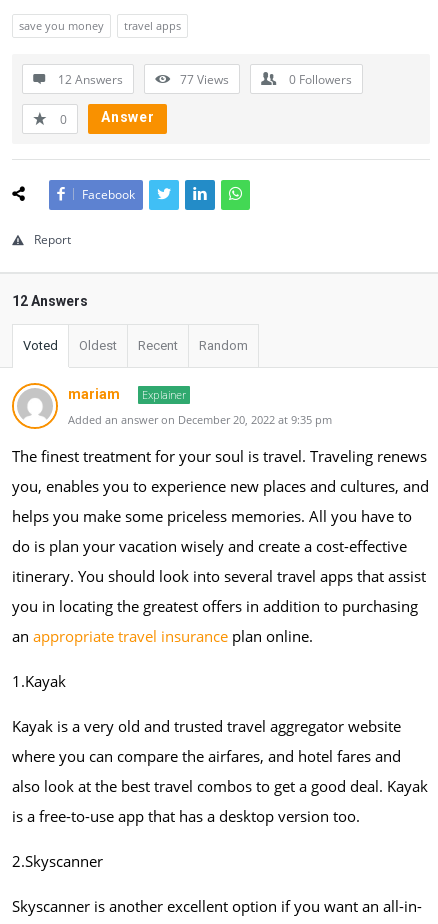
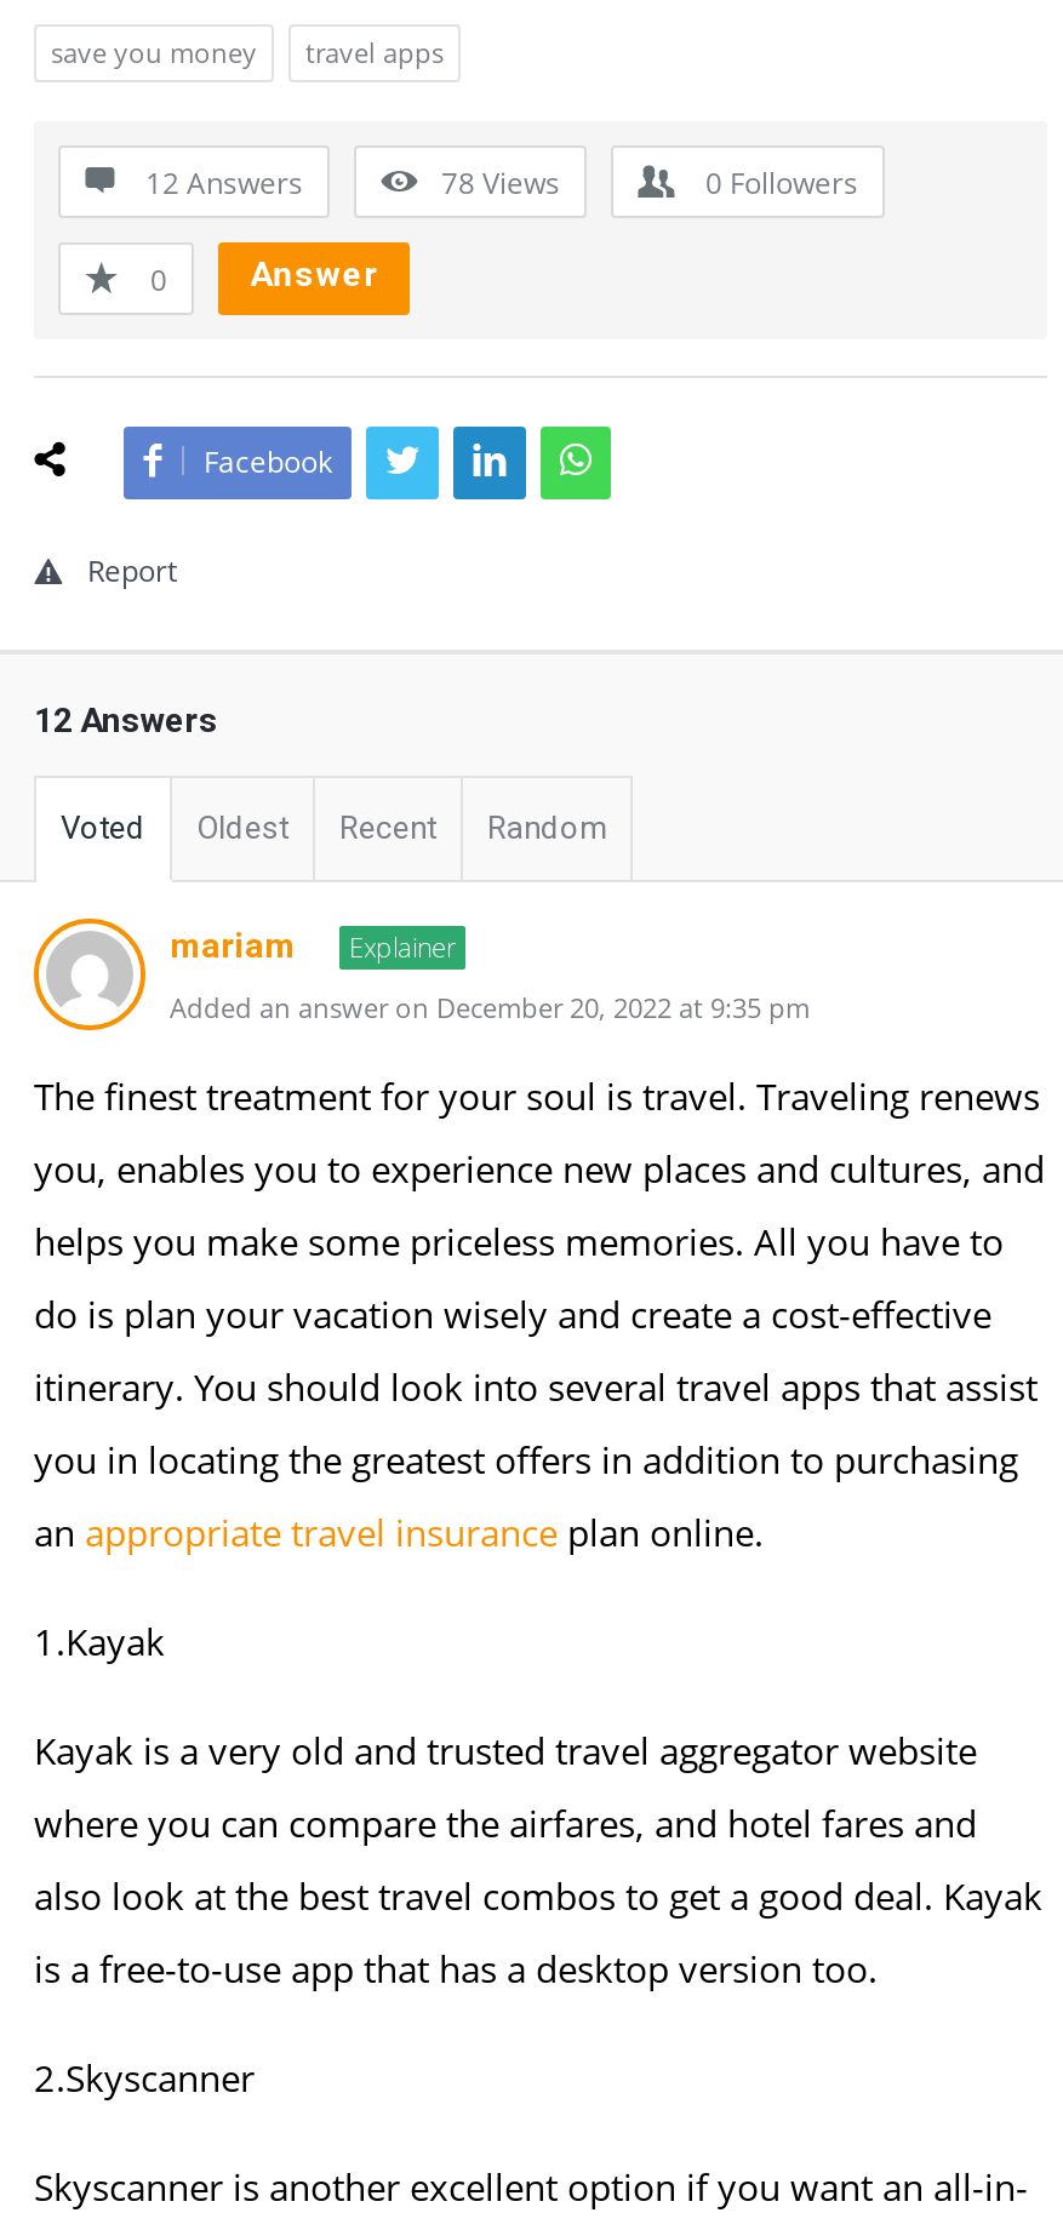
[180,71,229,88] 77 Views -> [441,162,560,204] 78 Views

